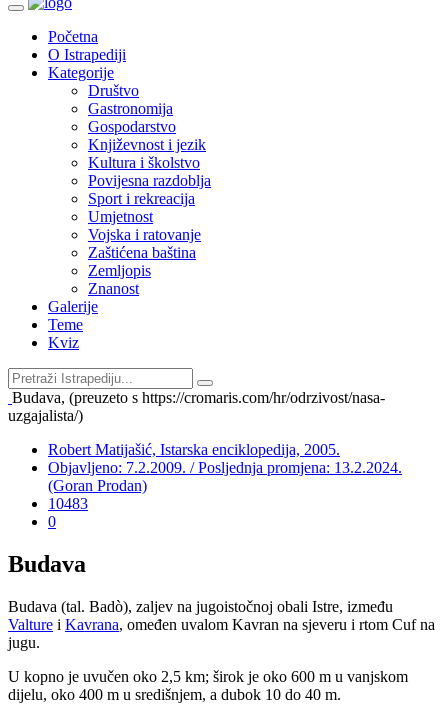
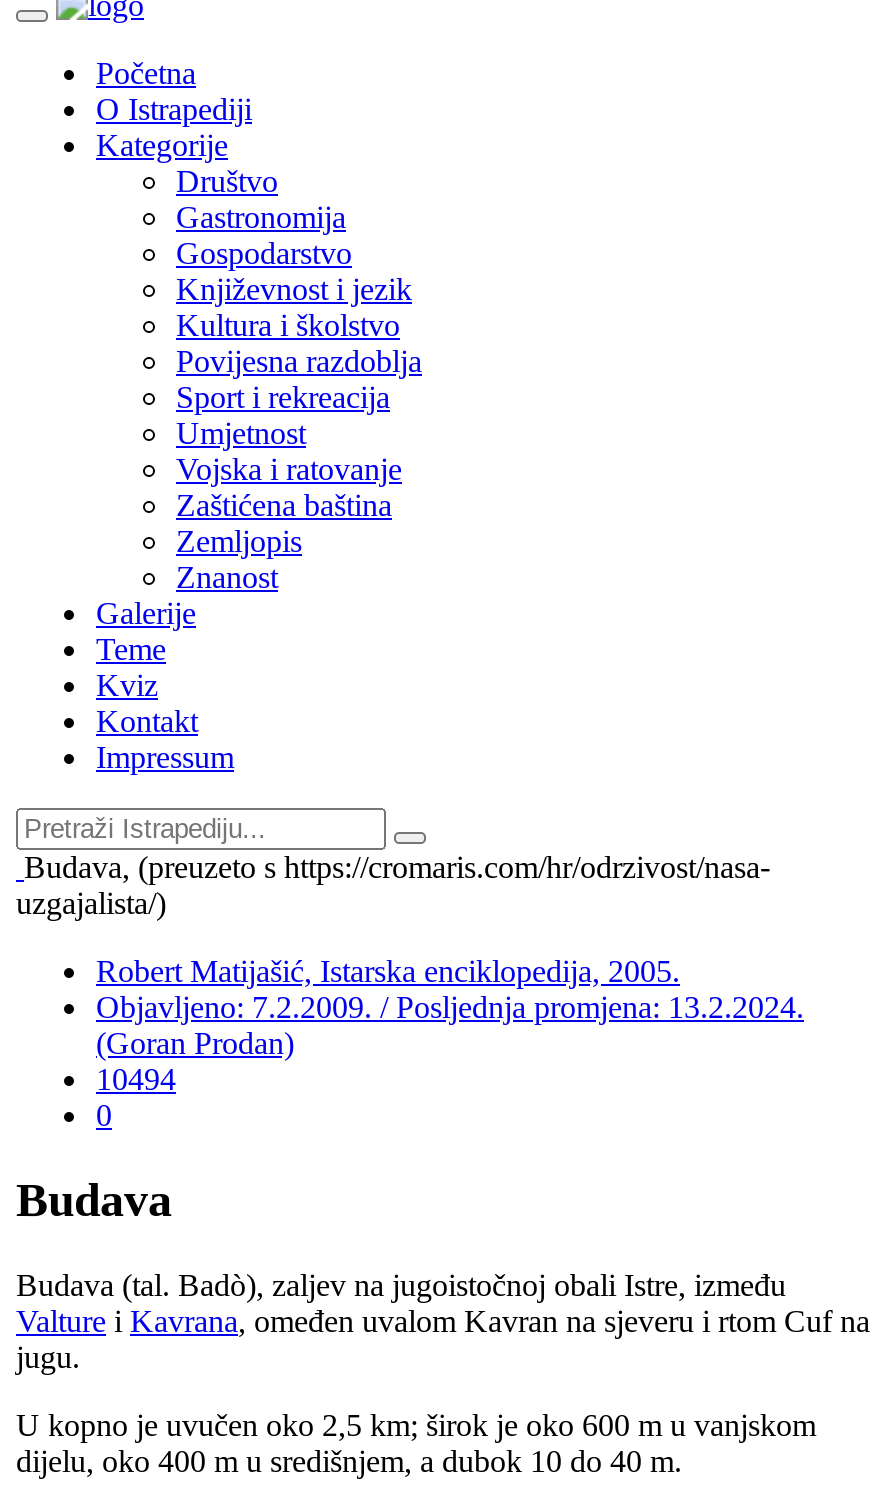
none -> [96,704,234,774] Kontakt | Impressum
[48,495,88,512] 10483 -> [96,1062,176,1096] 10494

